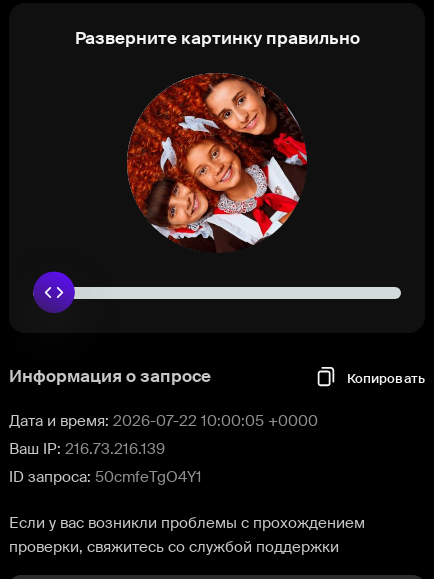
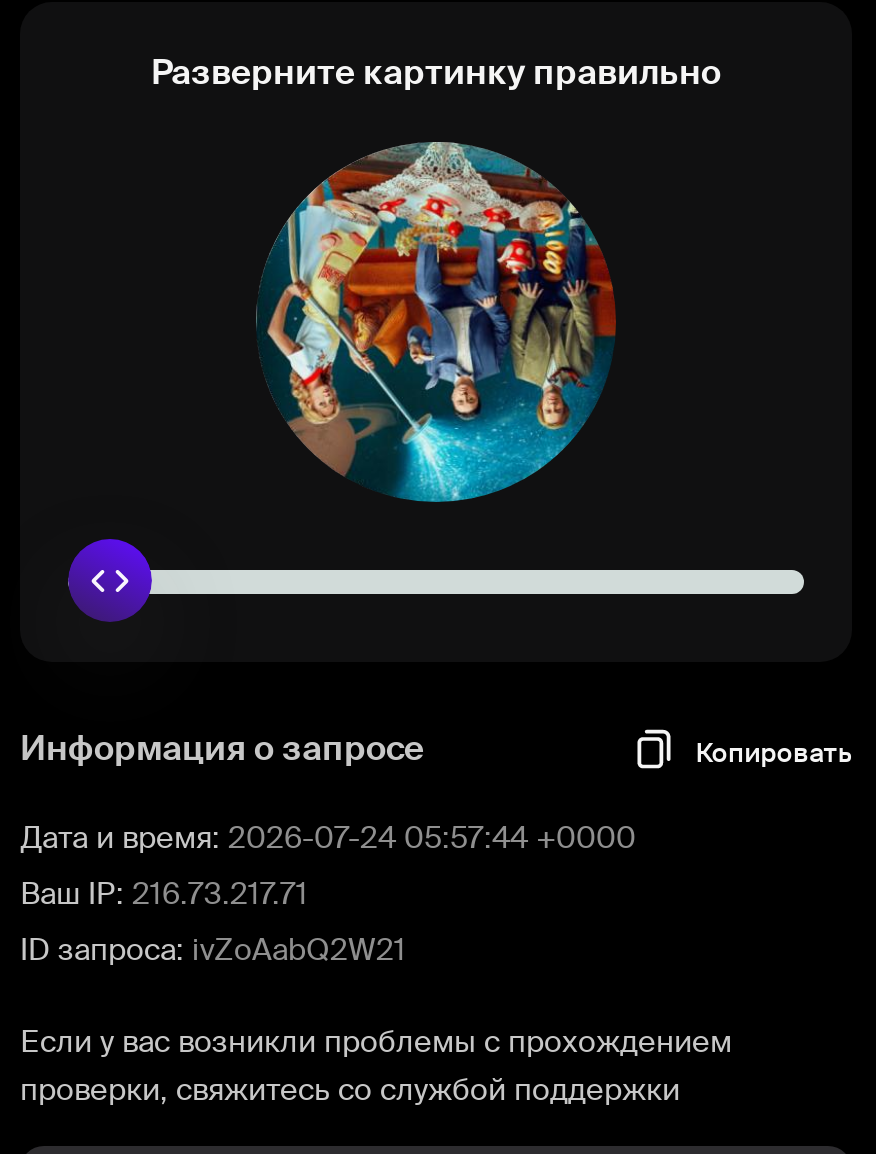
[126,73,308,253] [image] -> [256,140,616,504] [image]
[9,411,318,431] Дата и время: 2026-07-22 10:00:05 +0000 -> [20,818,636,858] Дата и время: 2026-07-24 05:57:44 +0000
[9,439,165,459] Ваш IP: 216.73.216.139 -> [20,874,308,914] Ваш IP: 216.73.217.71
[9,467,202,487] ID запроса: 50cmfeTgO4Y1 -> [20,930,406,970] ID запроса: ivZoAabQ2W21

